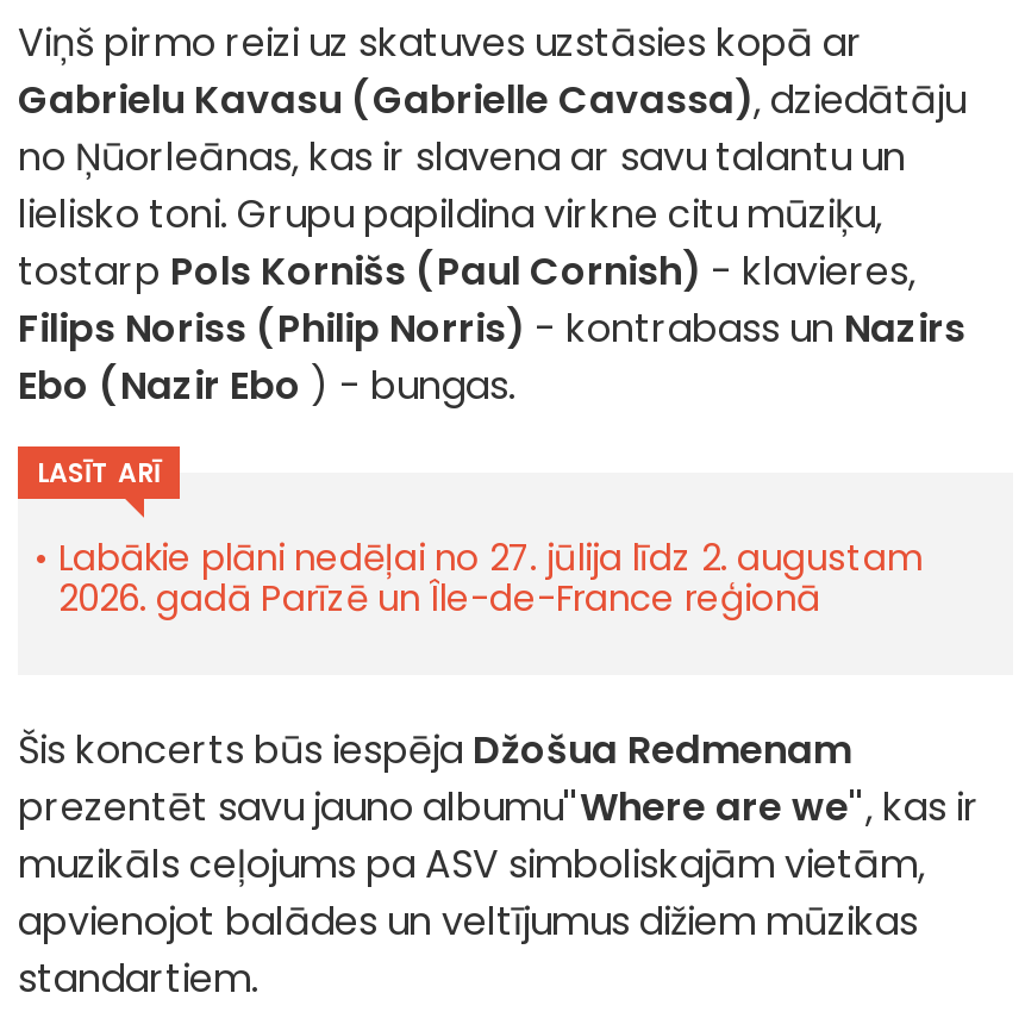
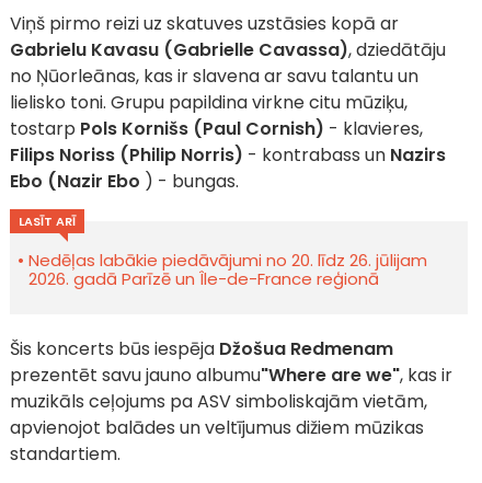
[58,533,923,583] Labākie plāni nedēļai no 27. jūlija līdz 2. augustam -> [28,249,427,272] Nedēļas labākie piedāvājumi no 20. līdz 26. jūlijam

